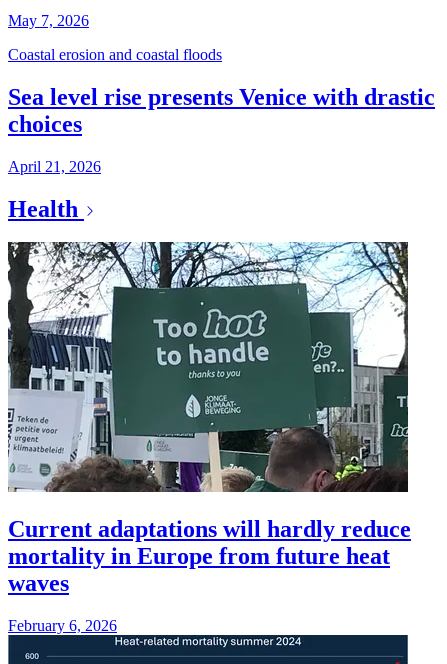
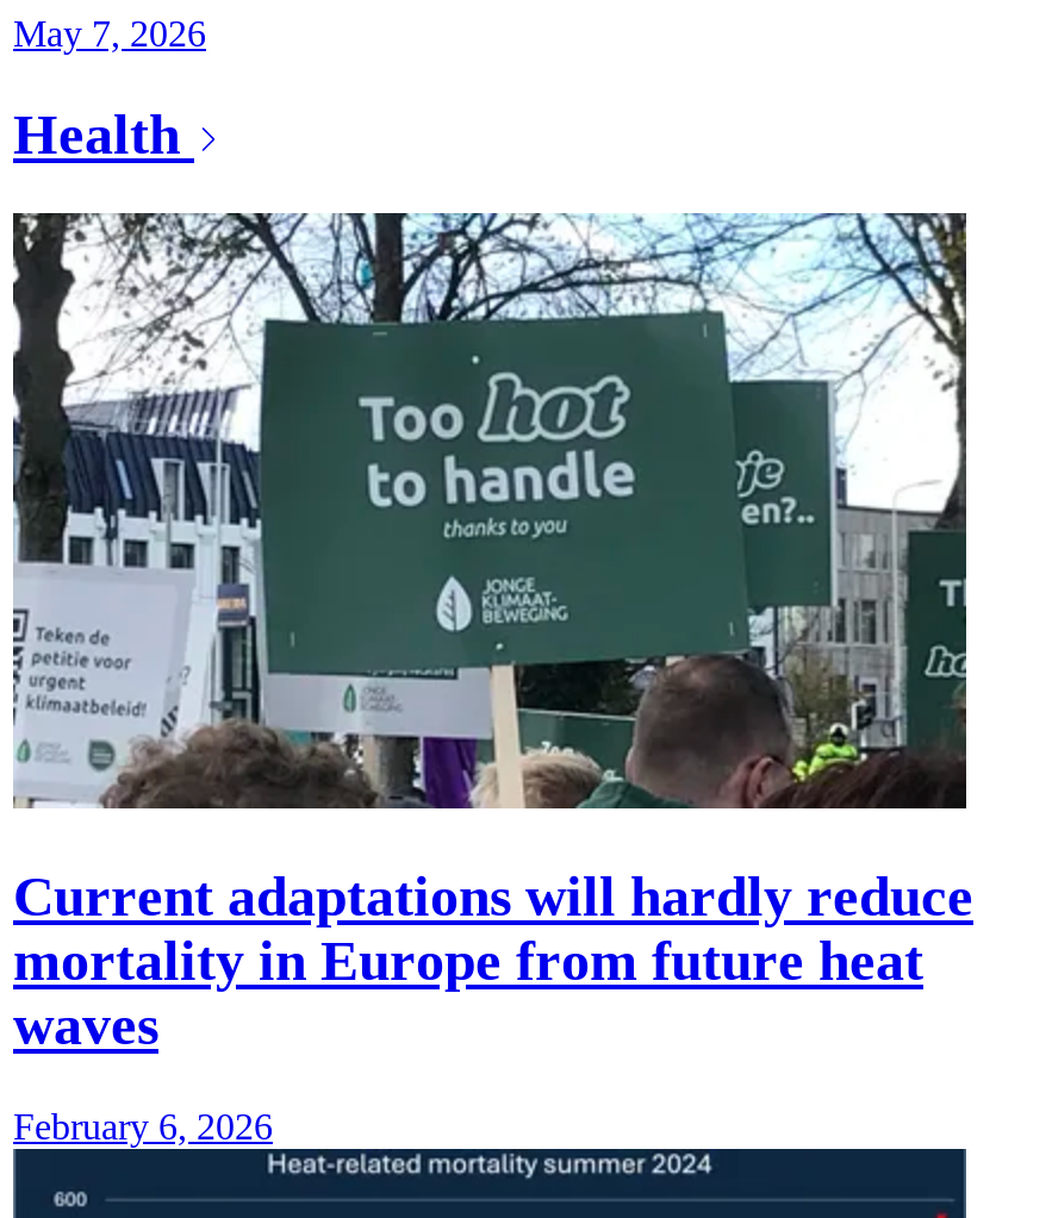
[8,46,435,175] Coastal erosion and coastal floods | Sea level rise presents Venice with drastic | choices | April 21, 2026 -> none

